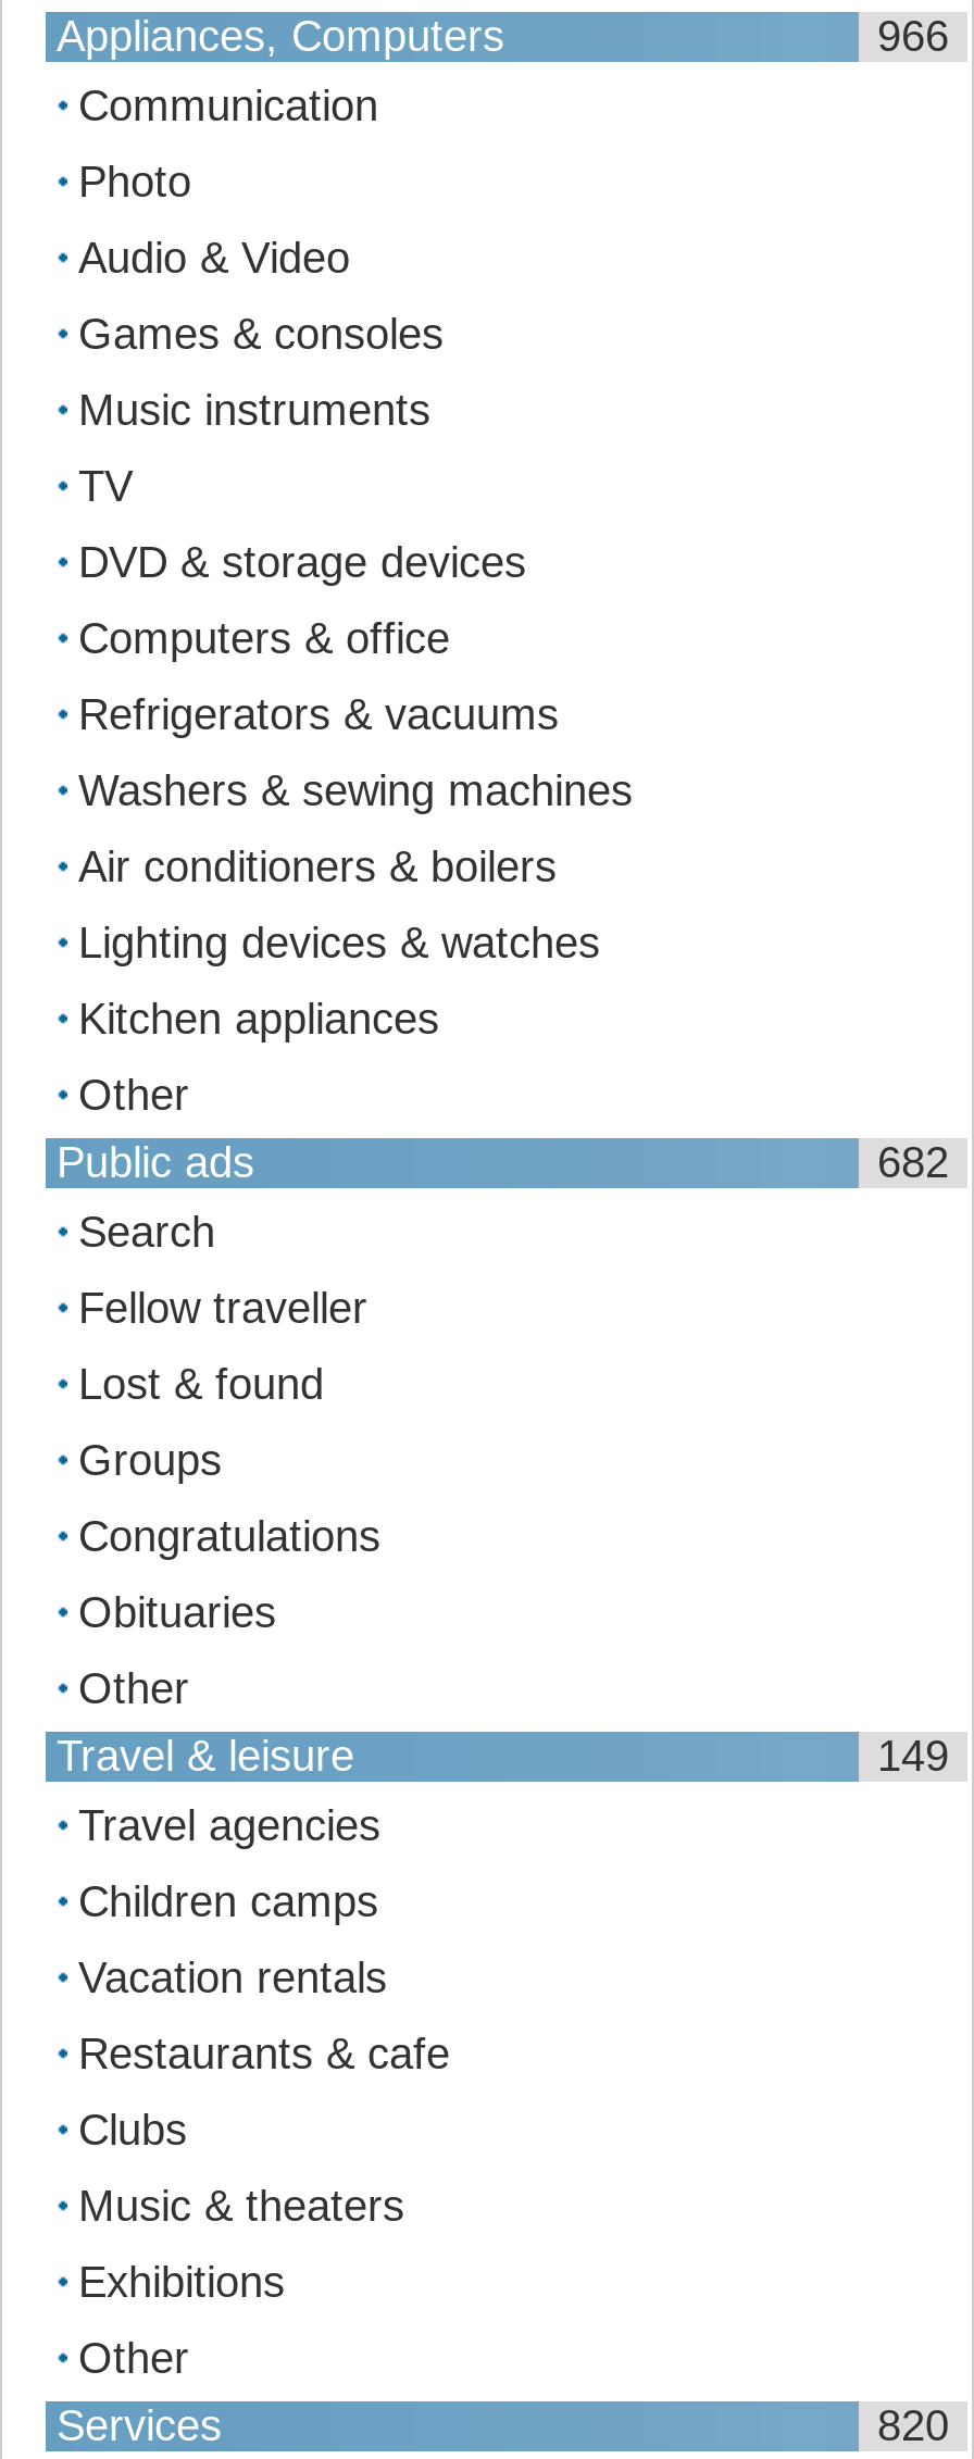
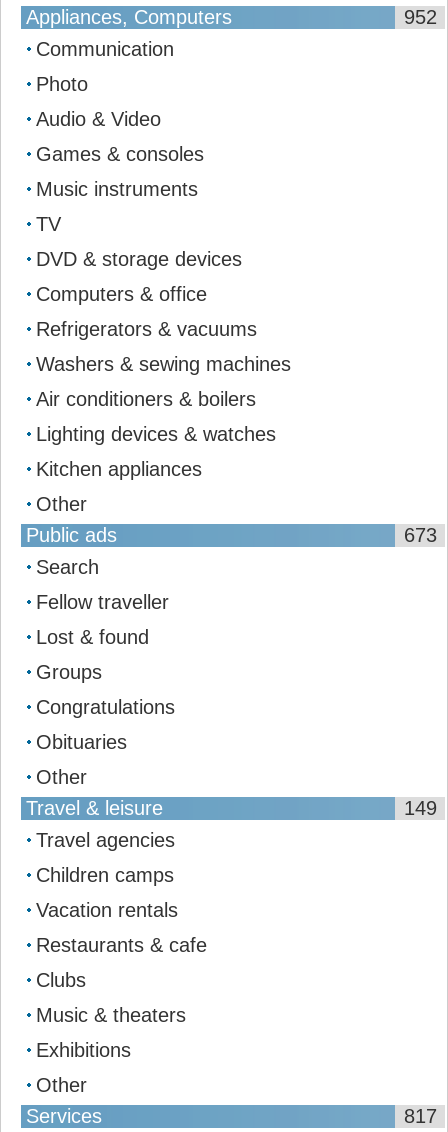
[877,12,949,60] 966 -> [403,6,436,28] 952
[877,1138,949,1186] 682 -> [403,524,436,546] 673
[877,2401,949,2449] 820 -> [403,1105,436,1127] 817

